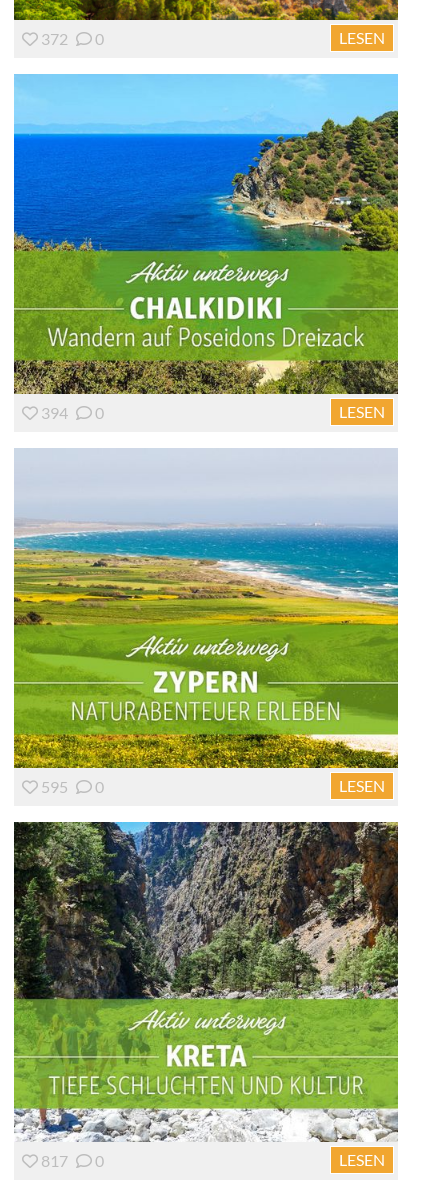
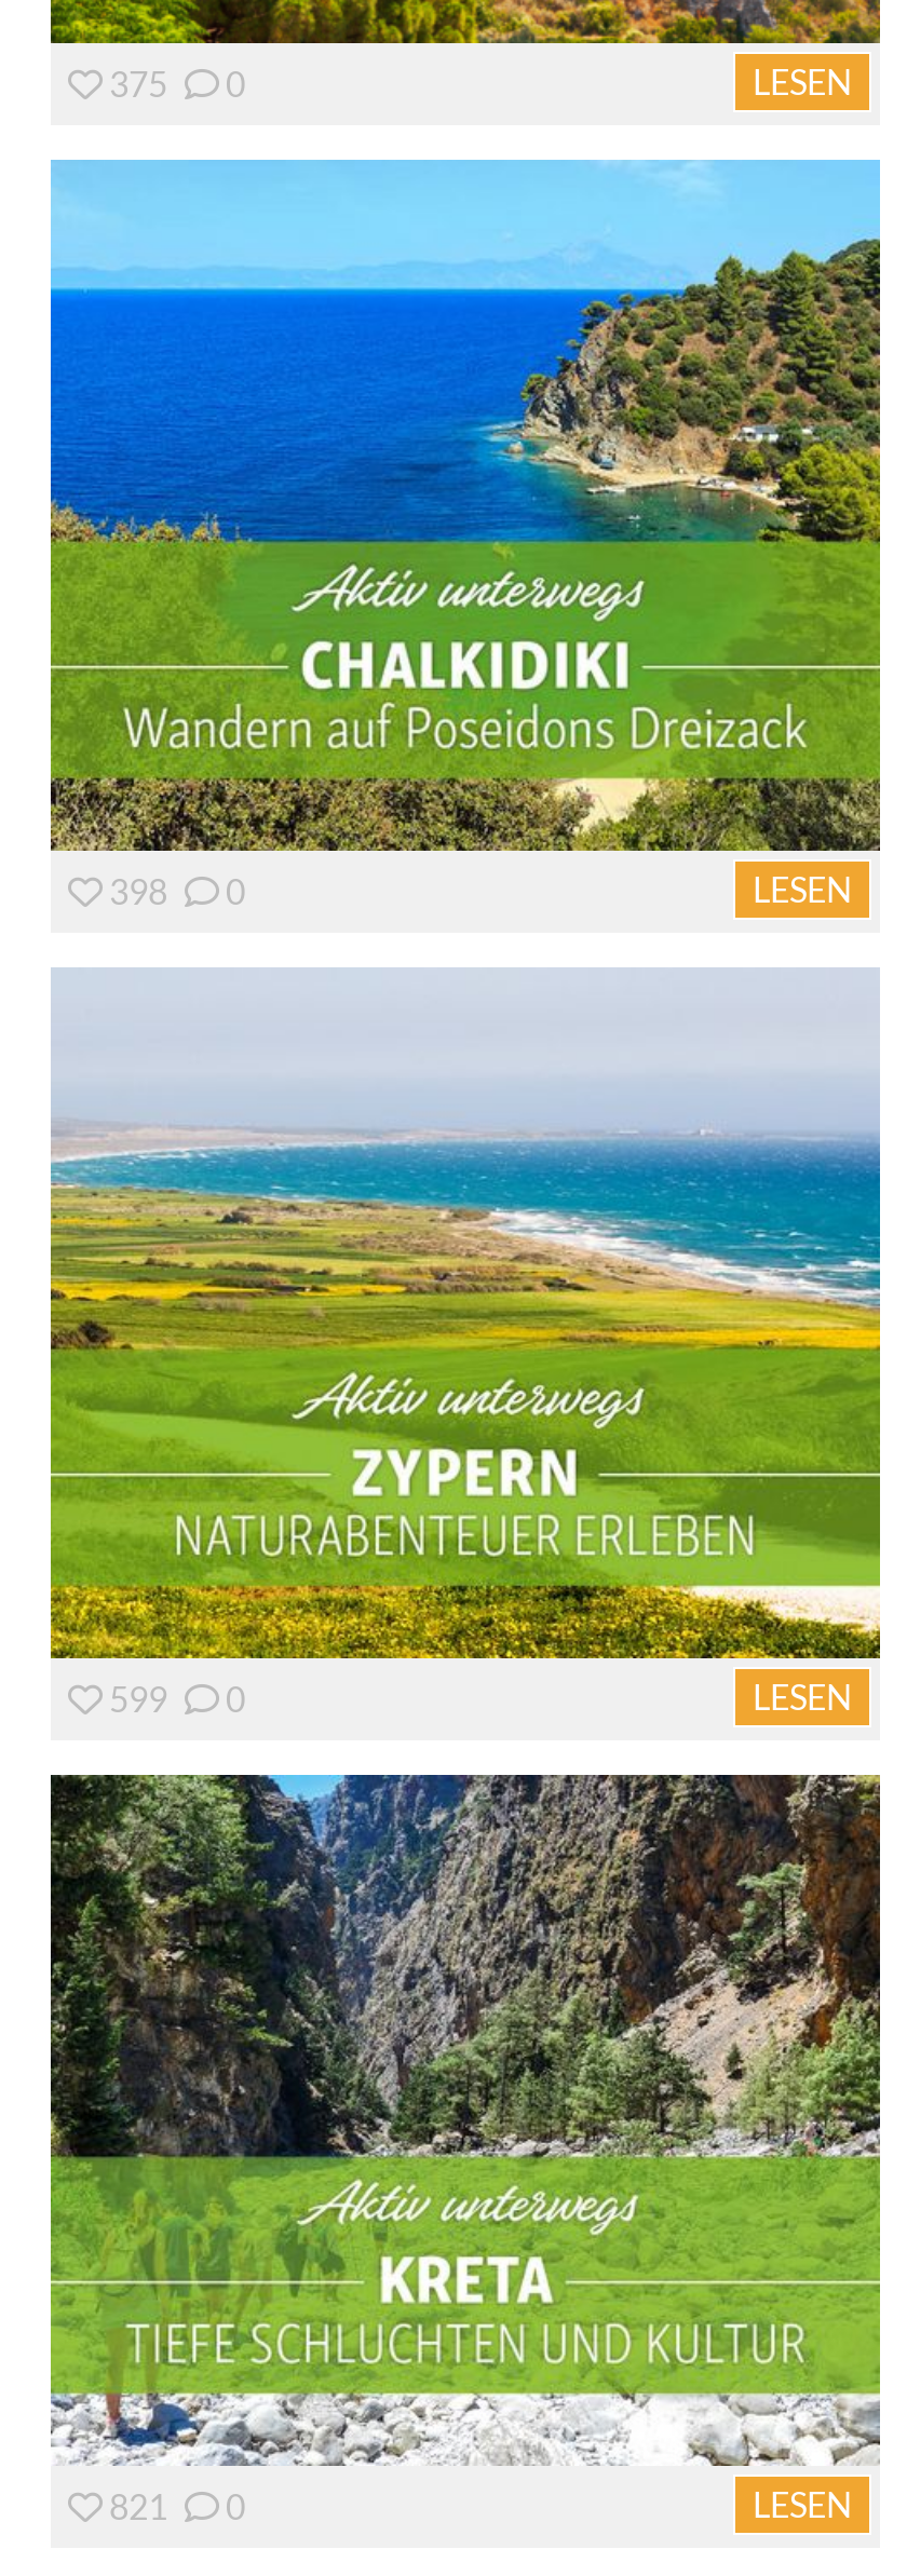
[41,29,104,48] 372 0 -> [109,63,245,104] 375 0
[41,403,104,422] 394 0 -> [109,871,245,912] 398 0
[41,777,104,796] 595 0 -> [109,1678,245,1719] 599 0
[41,1151,104,1170] 817 0 -> [109,2486,245,2527] 821 0

